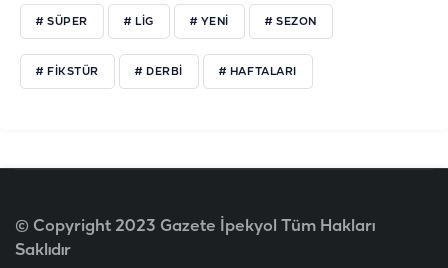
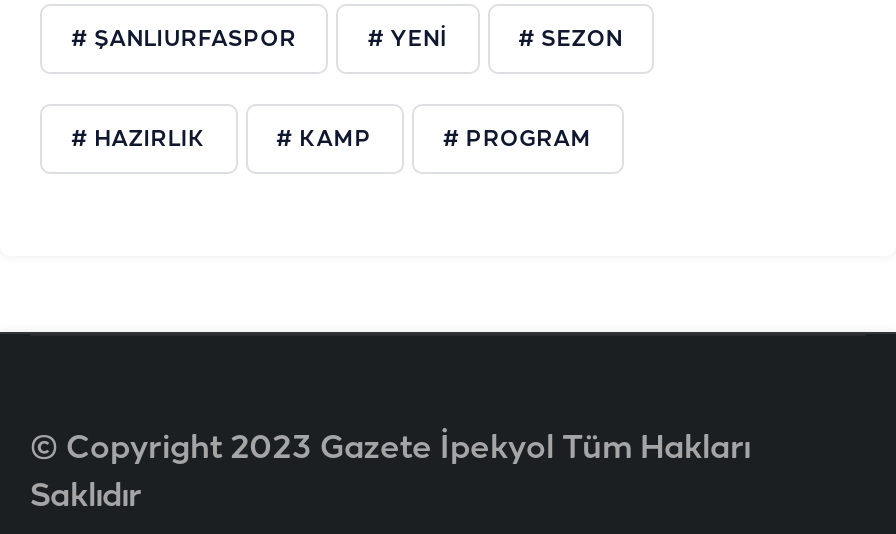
[36,16,154,28] # SÜPER | # LİG -> [72,28,296,52] # ŞANLIURFASPOR
[36,66,297,78] # FİKSTÜR | # DERBİ | # HAFTALARI -> [72,128,592,152] # HAZIRLIK | # KAMP | # PROGRAM

